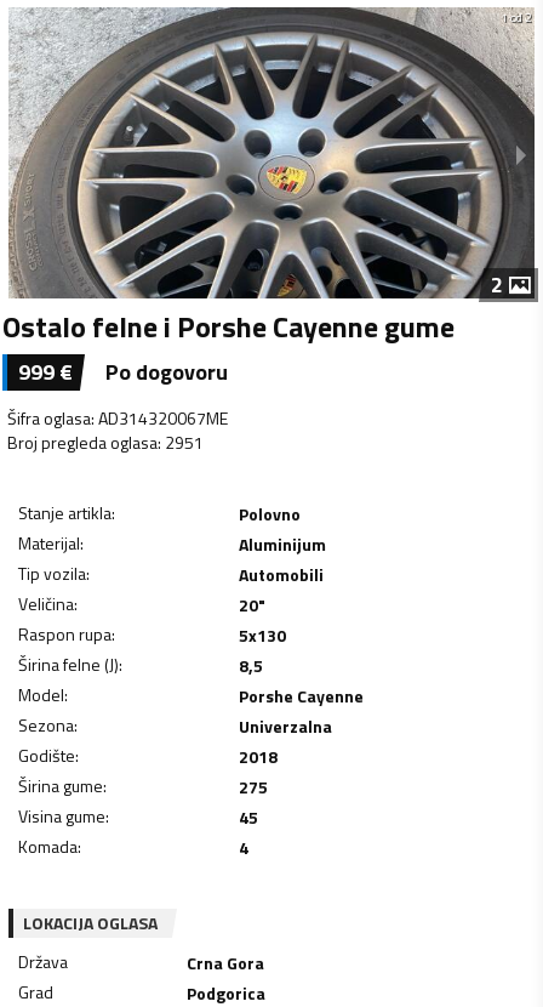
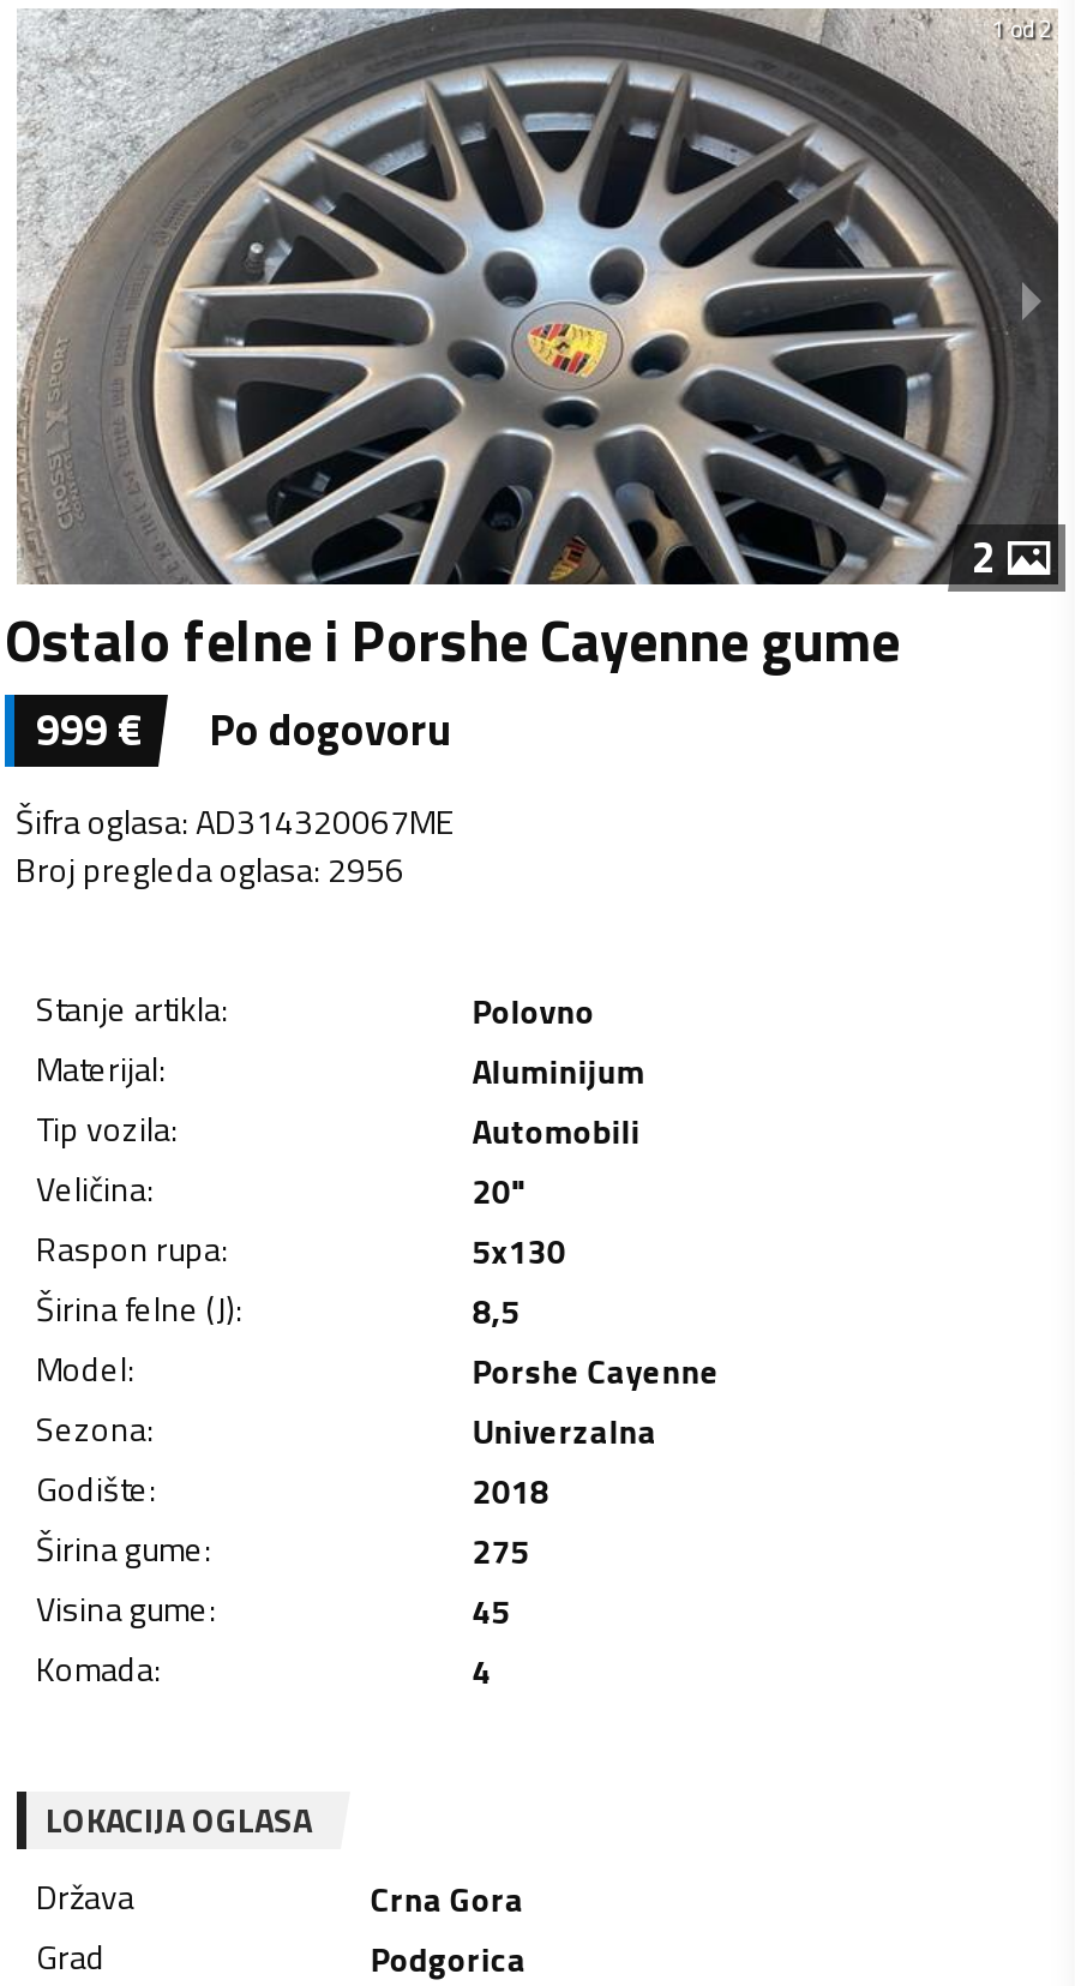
[8,430,204,455] Broj pregleda oglasa: 2951 -> [16,845,404,895] Broj pregleda oglasa: 2956

